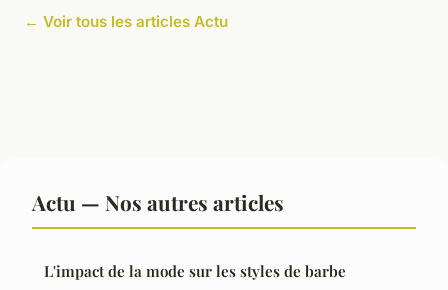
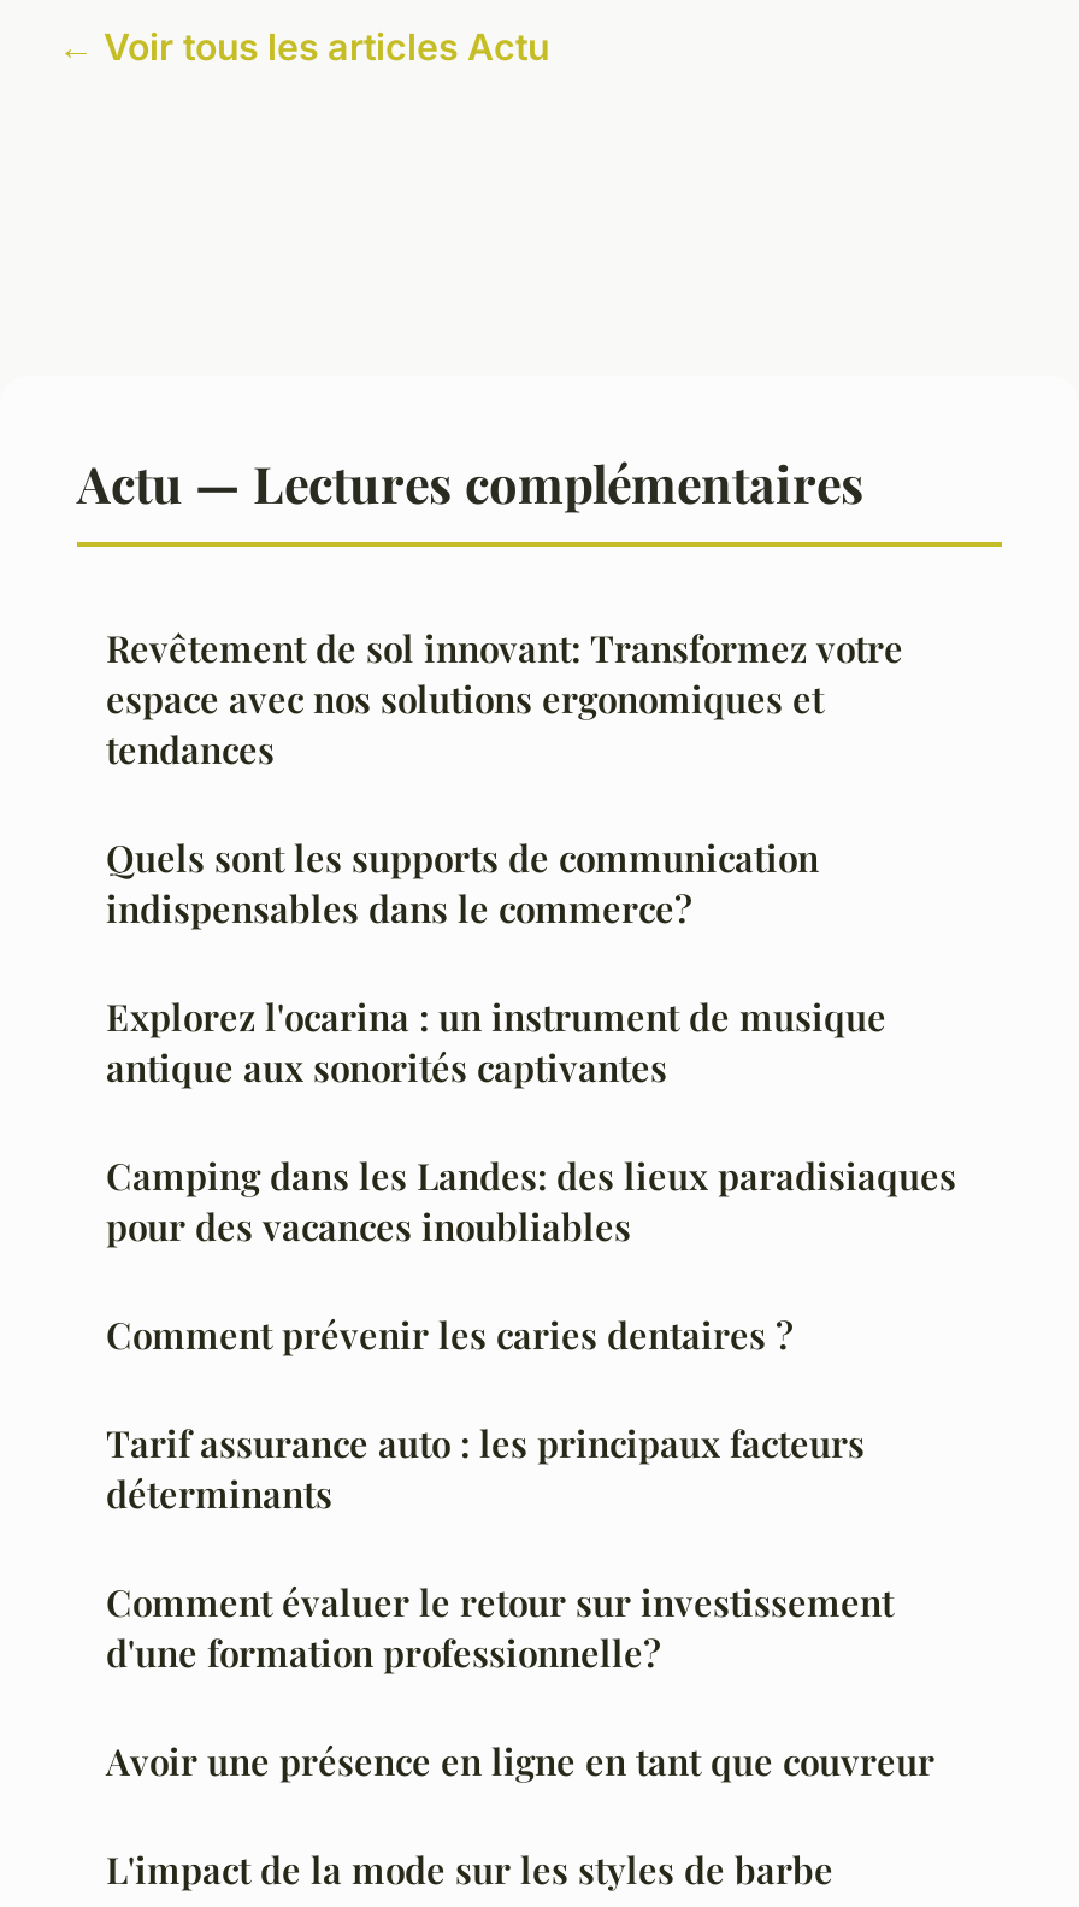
[32,188,284,216] Actu — Nos autres articles -> [77,449,956,1786] Actu — Lectures complémentaires | Revêtement de sol innovant: Transformez votre | espace avec nos solutions ergonomiques et | tendances | Quels sont les supports de communication | indispensables dans le commerce? | Explorez l'ocarina : un instrument de musique | antique aux sonorités captivantes | Camping dans les Landes: des lieux paradisiaques | pour des vacances inoubliables | Comment prévenir les caries dentaires ? | Tarif assurance auto : les principaux facteurs | déterminants | Comment évaluer le retour sur investissement | d'une formation professionnelle? | Avoir une présence en ligne en tant que couvreur

